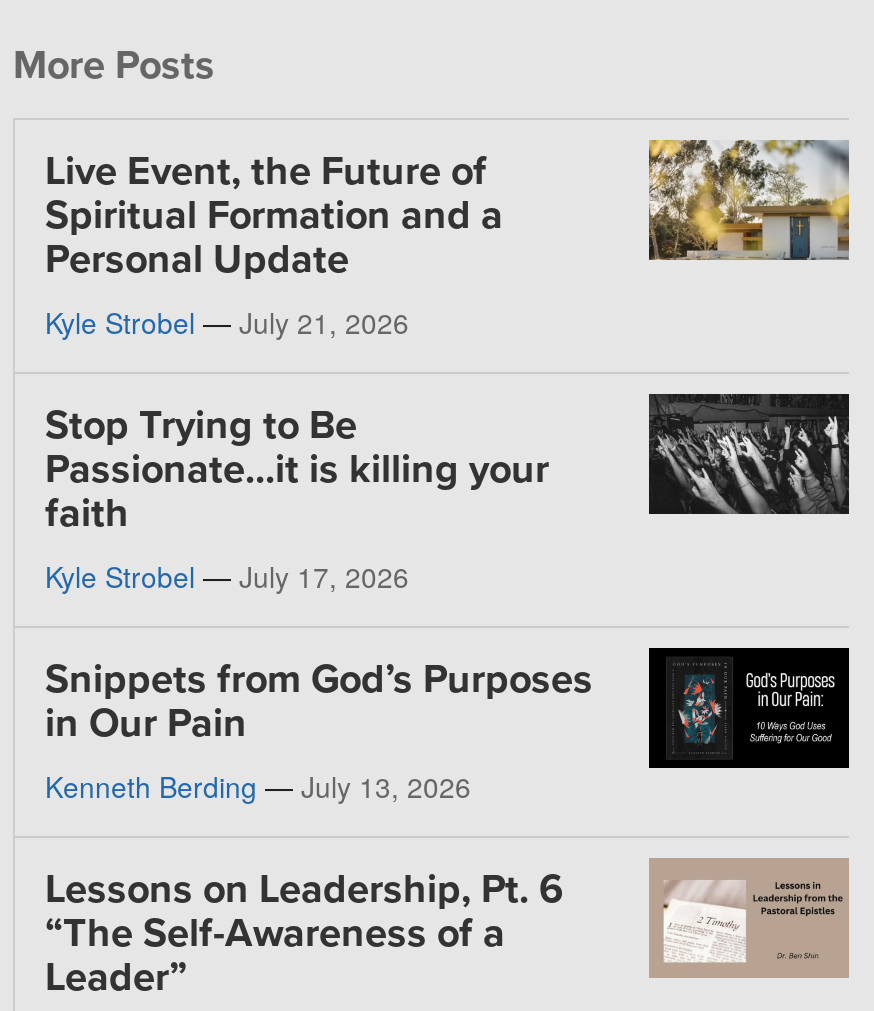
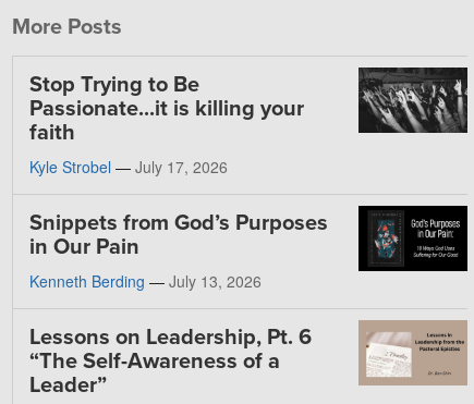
[45,148,503,342] Live Event, the Future of | Spiritual Formation and a | Personal Update | Kyle Strobel — July 21, 2026 -> none
[647,138,851,262] [image] -> none

